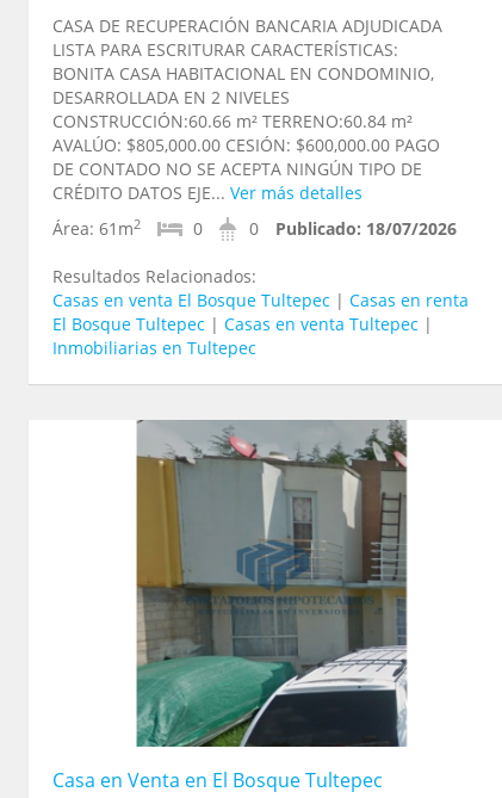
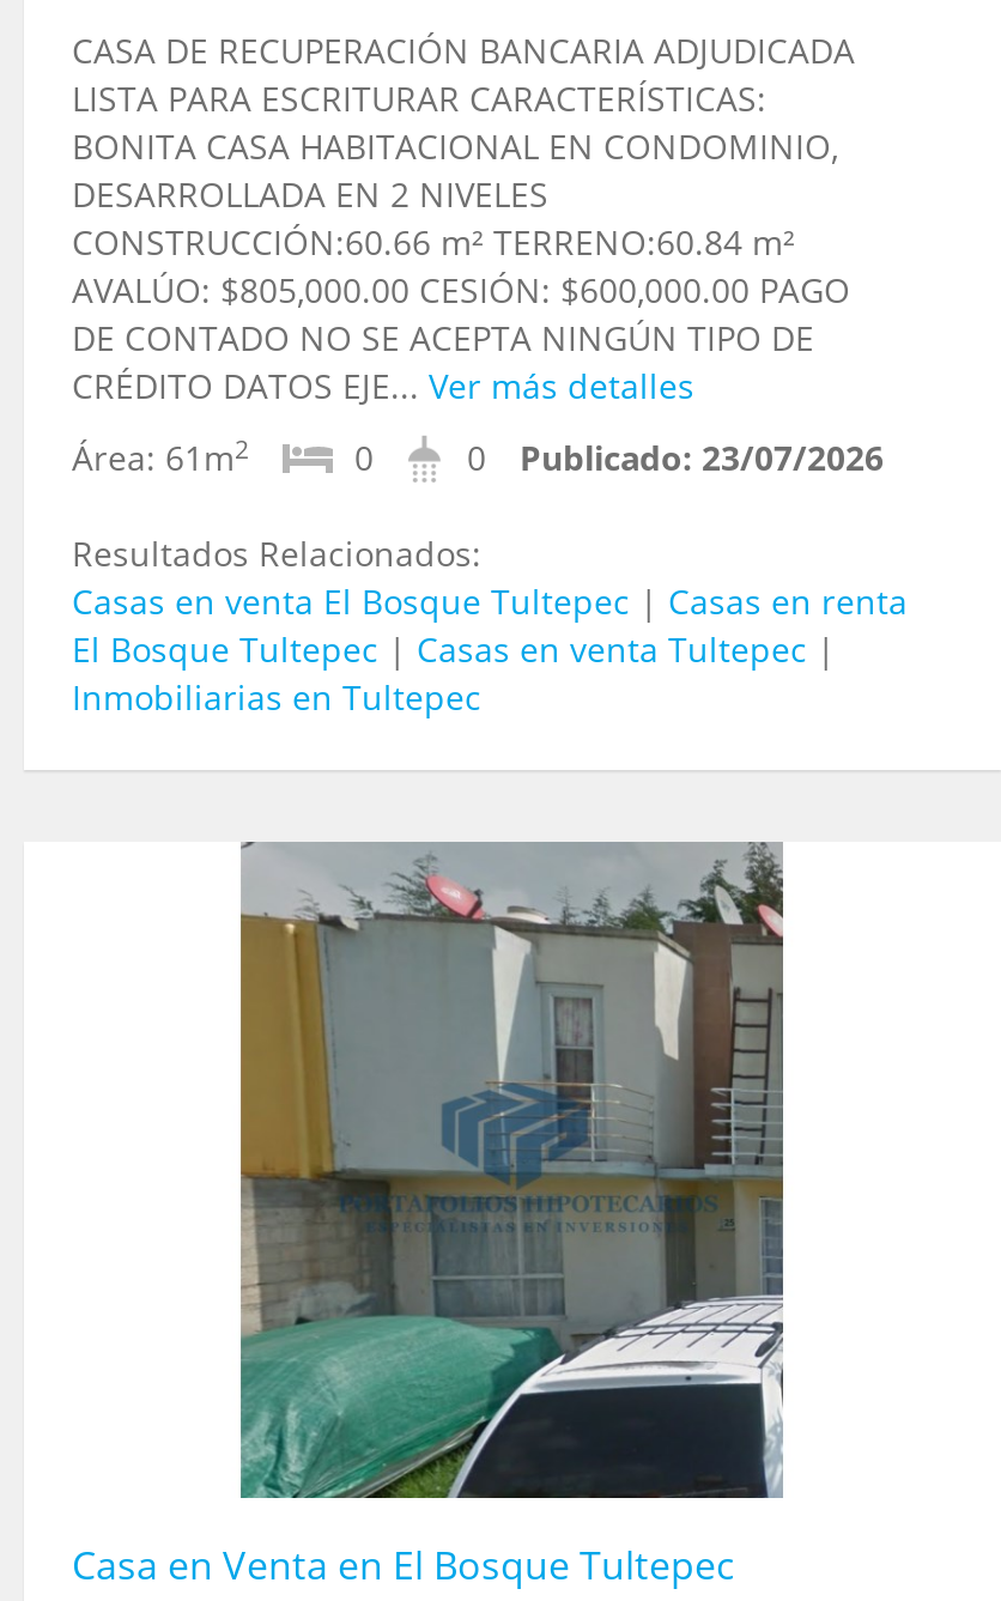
[249,217,457,240] 0 Publicado: 18/07/2026 -> [467,435,884,480] 0 Publicado: 23/07/2026

